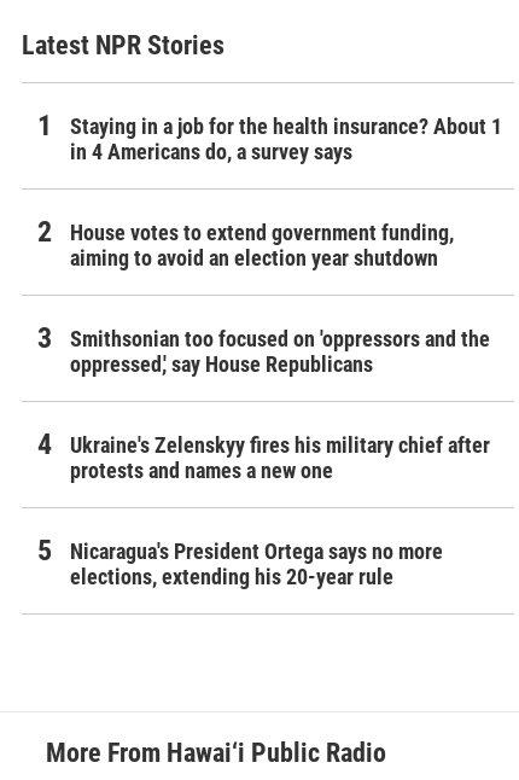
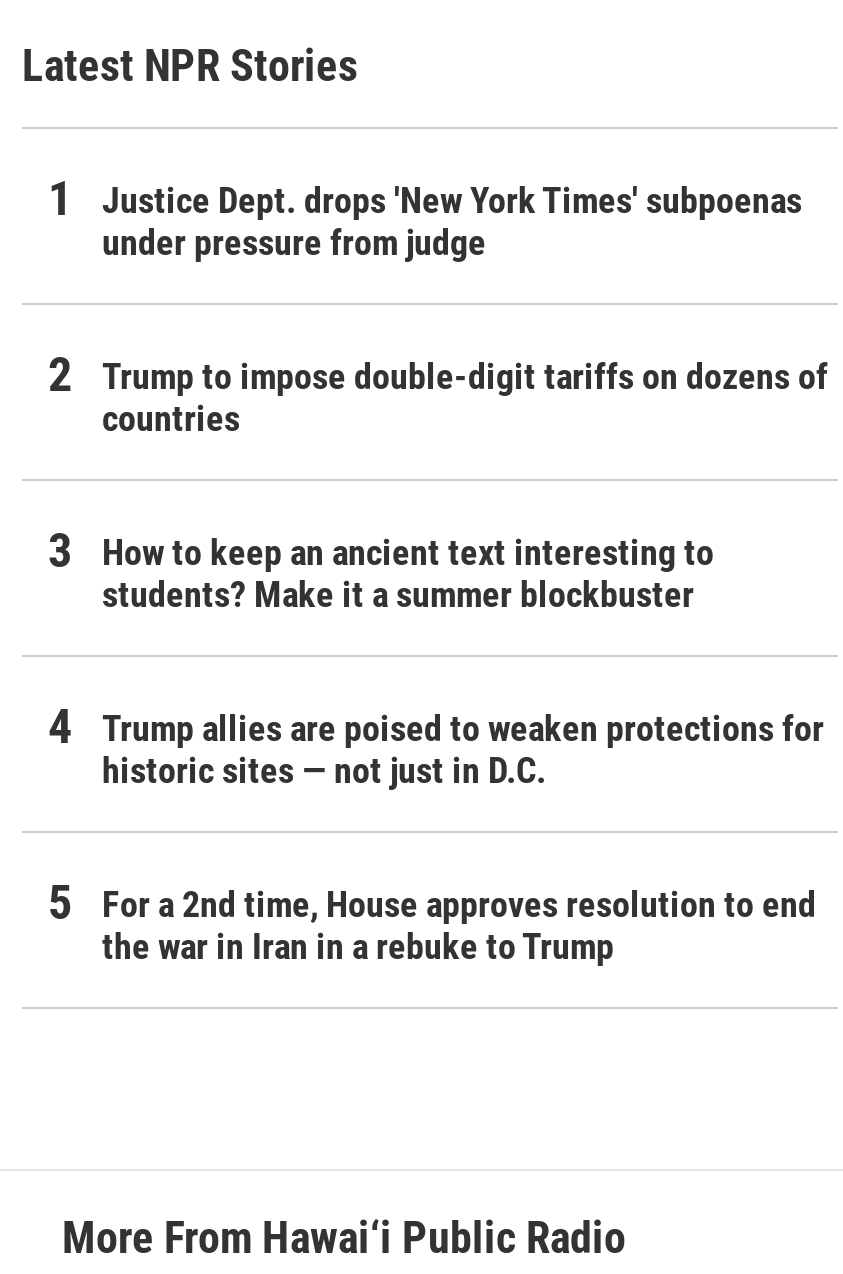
[70,114,502,165] Staying in a job for the health insurance? About 1 | in 4 Americans do, a survey says -> [102,180,802,264] Justice Dept. drops 'New York Times' subpoenas | under pressure from judge
[70,220,454,271] House votes to extend government funding, | aiming to avoid an election year shutdown -> [102,356,828,440] Trump to impose double-digit tariffs on dozens of | countries
[70,326,490,377] Smithsonian too focused on 'oppressors and the | oppressed,' say House Republicans -> [102,532,714,616] How to keep an ancient text interesting to | students? Make it a summer blockbuster
[70,433,490,483] Ukraine's Zelenskyy fires his military chief after | protests and names a new one -> [102,708,824,792] Trump allies are poised to weaken protections for | historic sites — not just in D.C.
[70,539,443,590] Nicaragua's President Ortega says no more | elections, extending his 20-year rule -> [102,884,816,968] For a 2nd time, House approves resolution to end | the war in Iran in a rebuke to Trump

